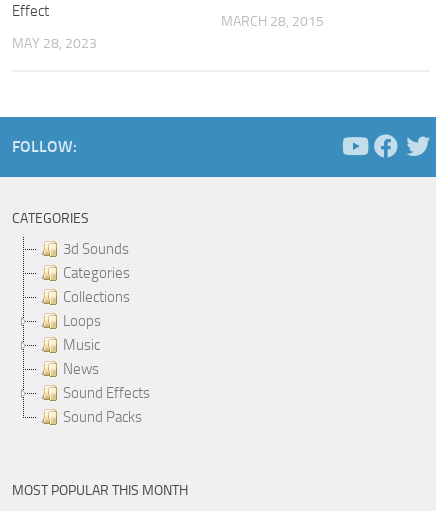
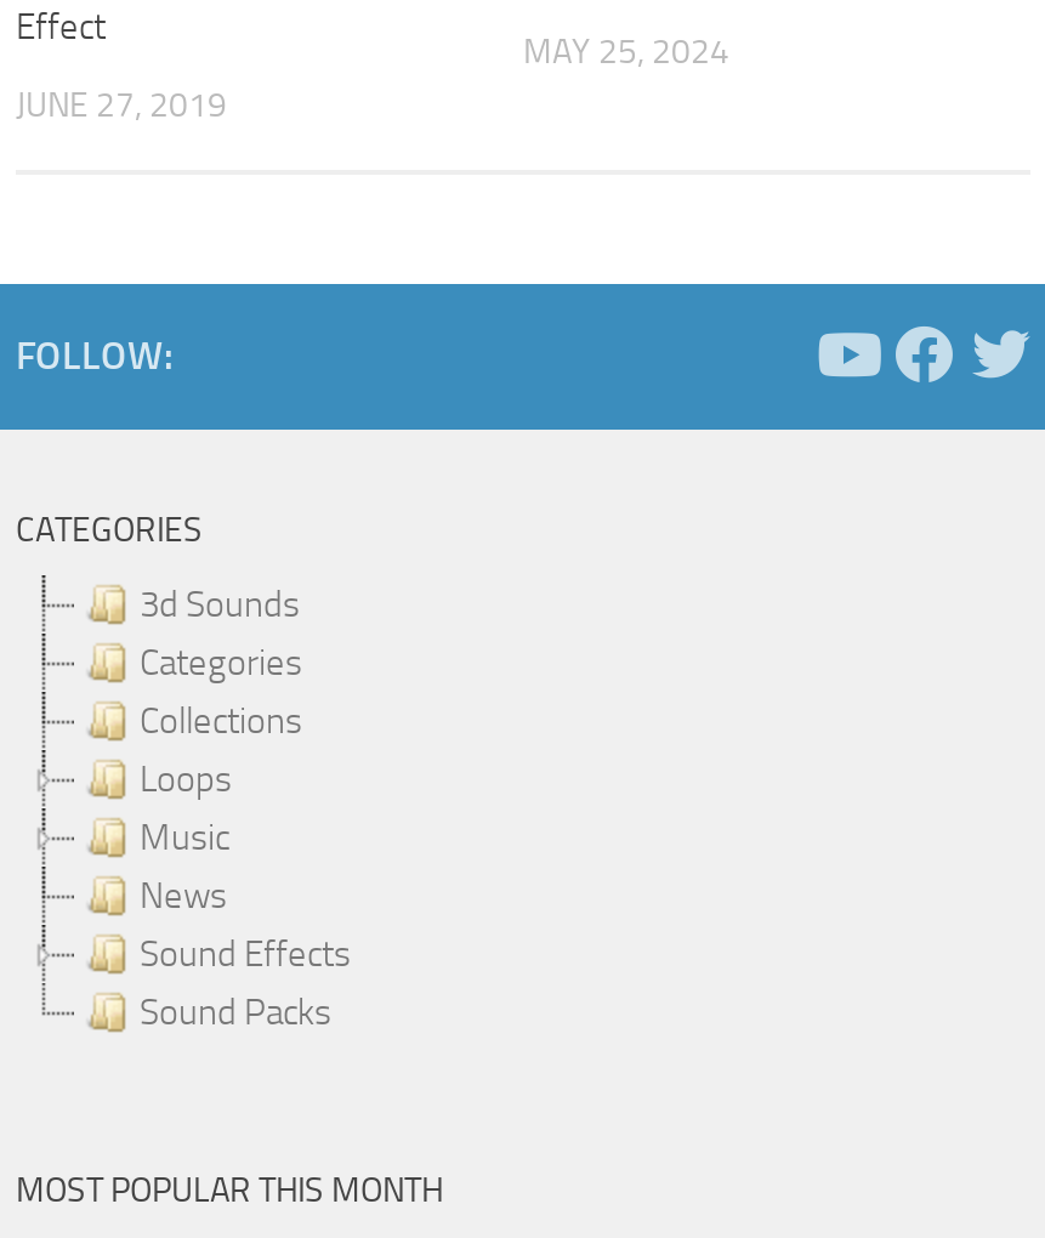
[221,13,324,30] MARCH 28, 2015 -> [523,31,729,72] MAY 25, 2024
[12,35,97,52] MAY 28, 2023 -> [16,84,227,125] JUNE 27, 2019

